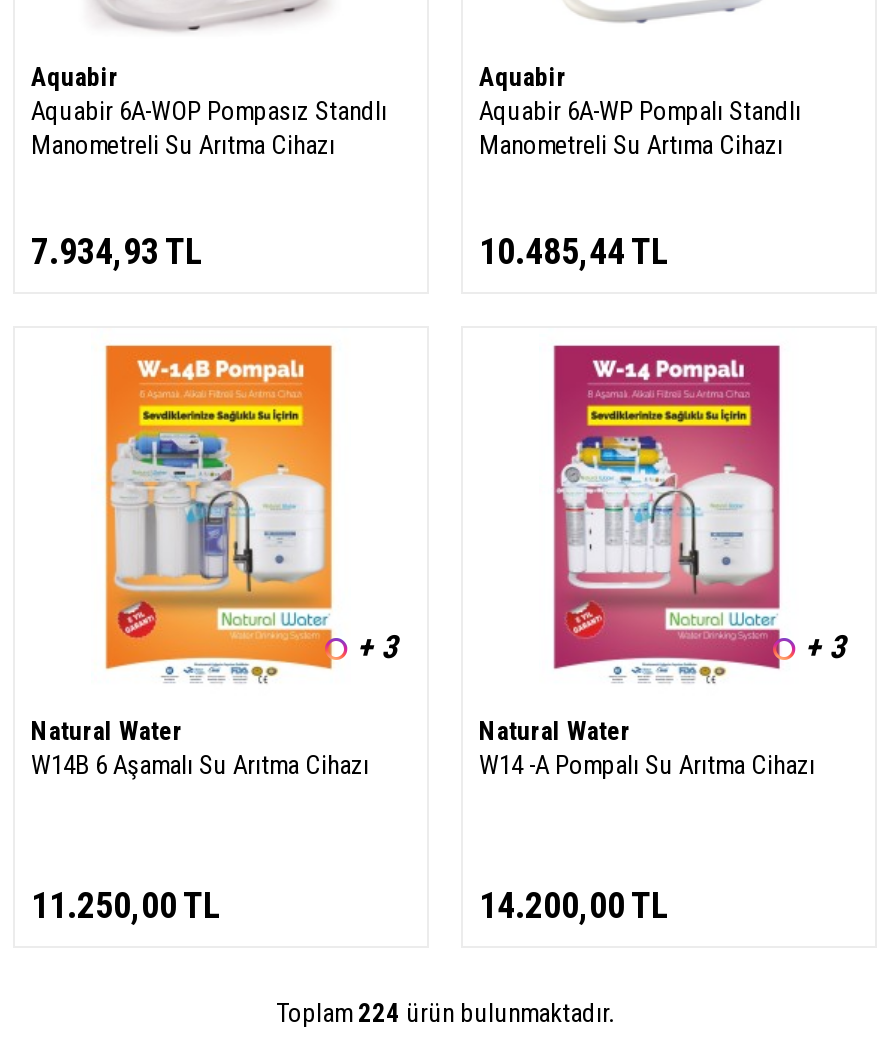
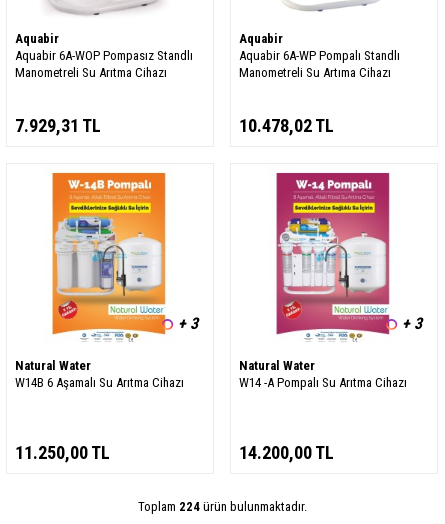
[31,229,203,271] 7.934,93 TL -> [15,115,101,136] 7.929,31 TL
[479,229,669,271] 10.485,44 TL -> [239,115,334,136] 10.478,02 TL

